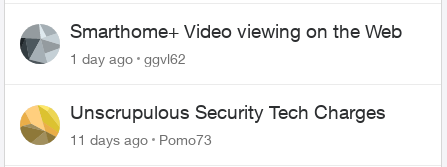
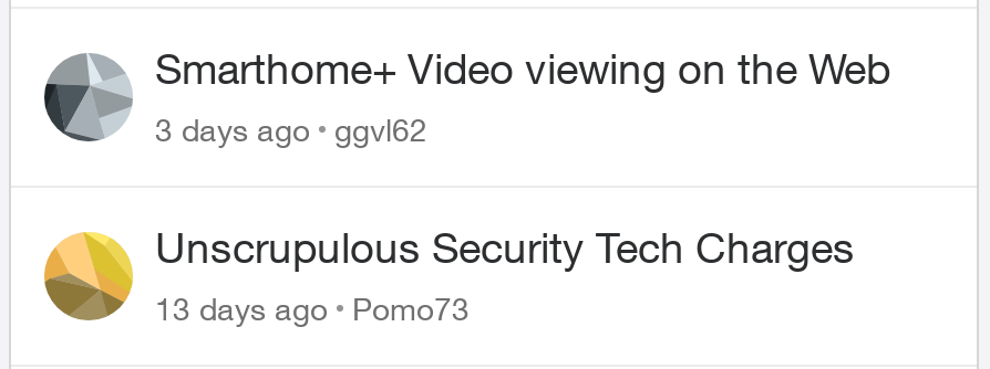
[70,50,186,67] 1 day ago ggvl62 -> [155,110,427,148] 3 days ago ggvl62
[70,131,212,148] 11 days ago Pomo73 -> [155,289,470,327] 13 days ago Pomo73

